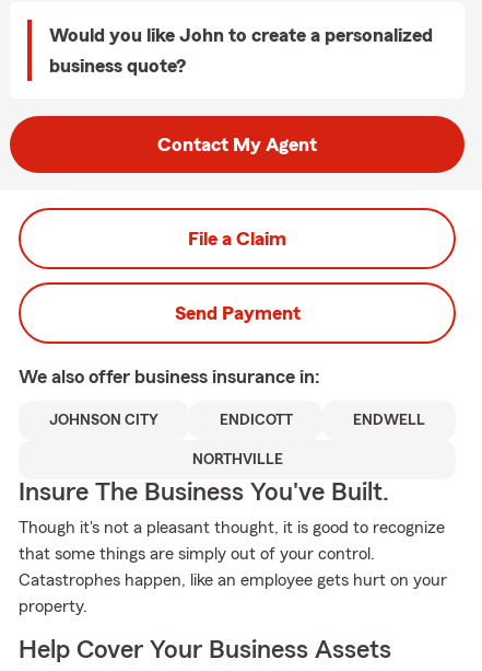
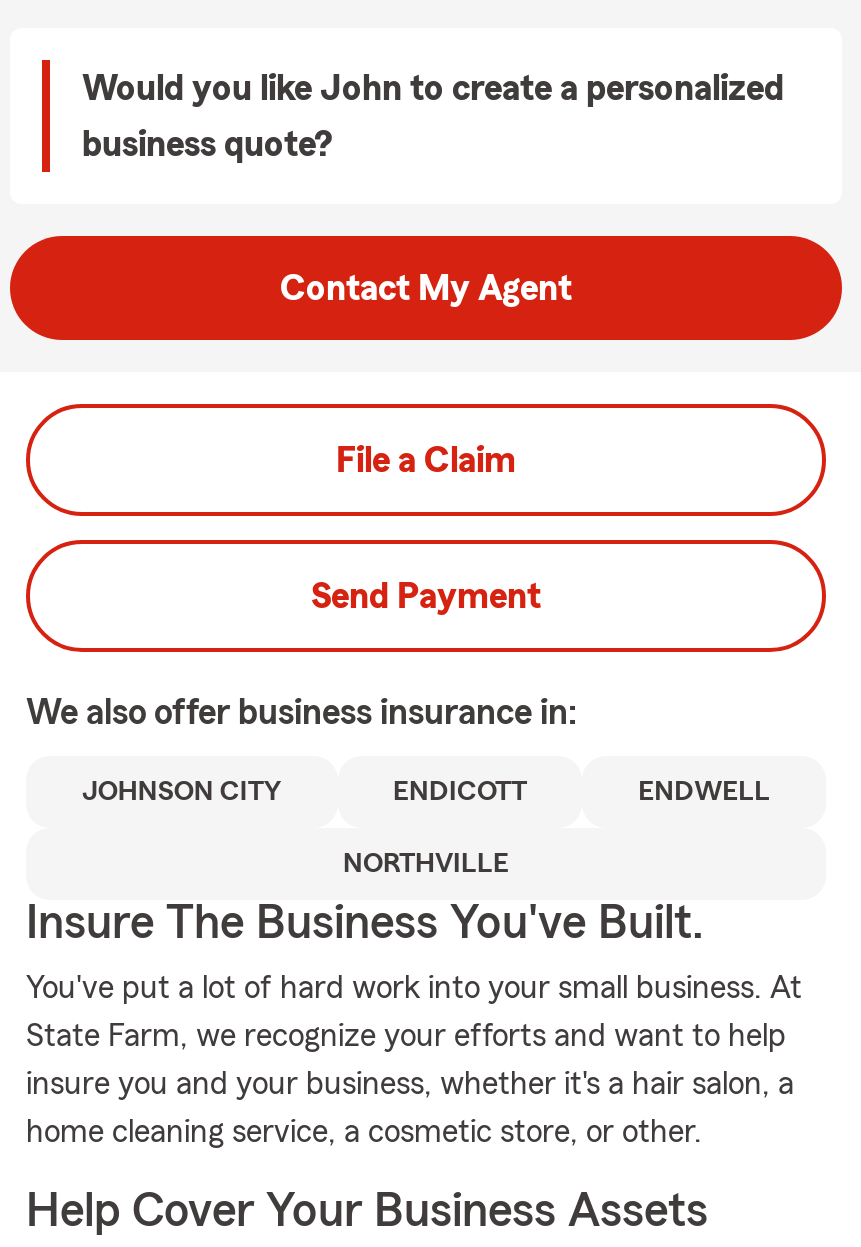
[19,519,445,536] Though it's not a pleasant thought, it is good to recognize -> [26,972,802,1004] You've put a lot of hard work into your small business. At
[19,545,375,563] that some things are simply out of your control. -> [26,1020,786,1052] State Farm, we recognize your efforts and want to help
[19,571,447,589] Catastrophes happen, like an employee gets hurt on your -> [26,1068,794,1100] insure you and your business, whether it's a hair salon, a
[19,598,87,615] property. -> [26,1116,702,1148] home cleaning service, a cosmetic store, or other.

